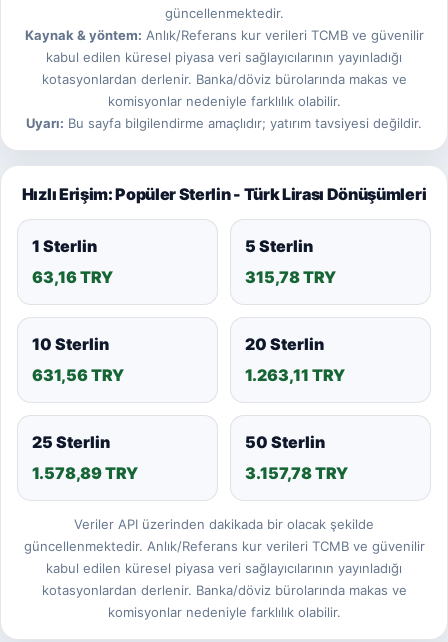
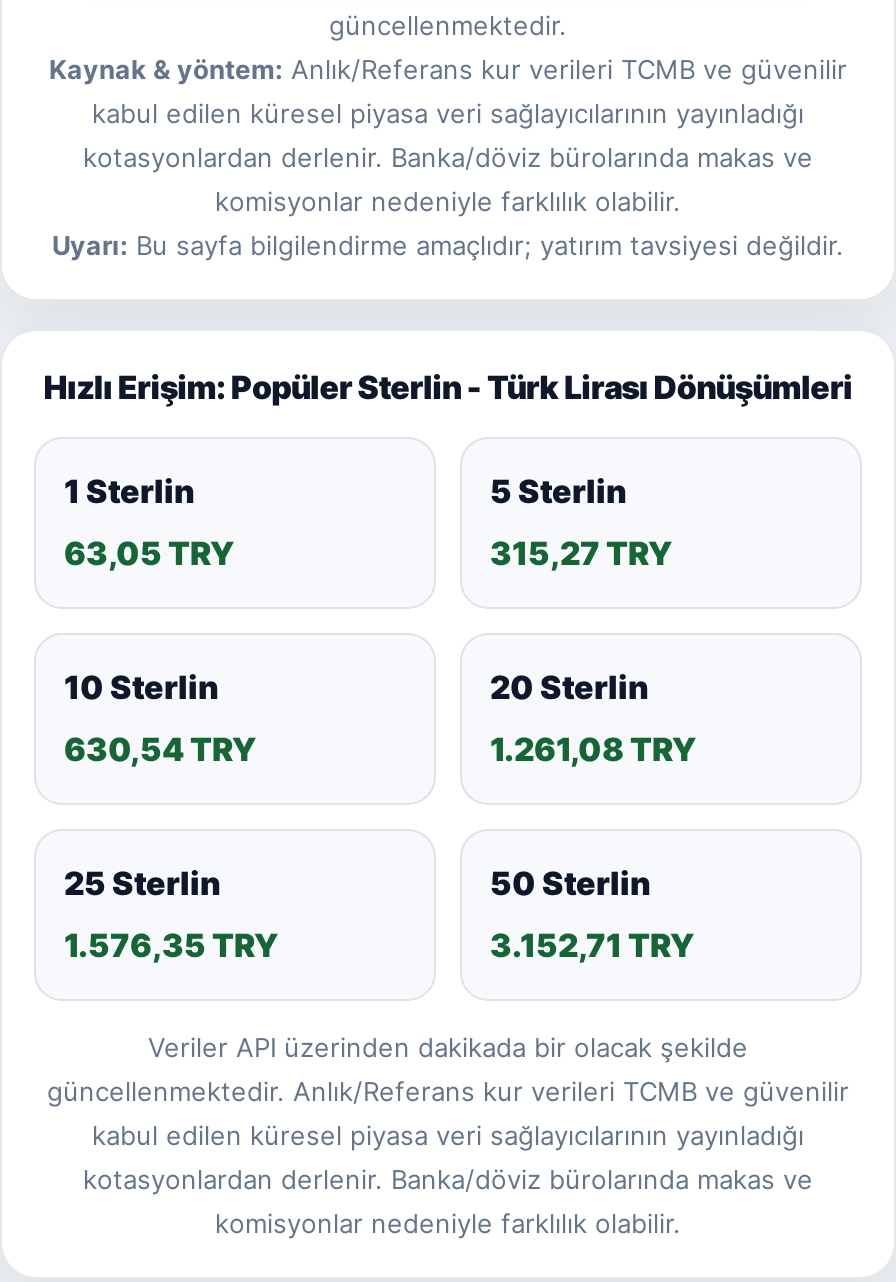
[32,267,113,287] 63,16 TRY -> [64,533,234,573] 63,05 TRY
[245,267,336,287] 315,78 TRY -> [490,533,672,573] 315,27 TRY
[32,365,124,385] 631,56 TRY -> [64,729,256,769] 630,54 TRY
[245,365,345,385] 1.263,11 TRY -> [490,729,696,769] 1.261,08 TRY
[32,463,138,483] 1.578,89 TRY -> [64,925,278,965] 1.576,35 TRY
[245,463,348,483] 3.157,78 TRY -> [490,925,694,965] 3.152,71 TRY

